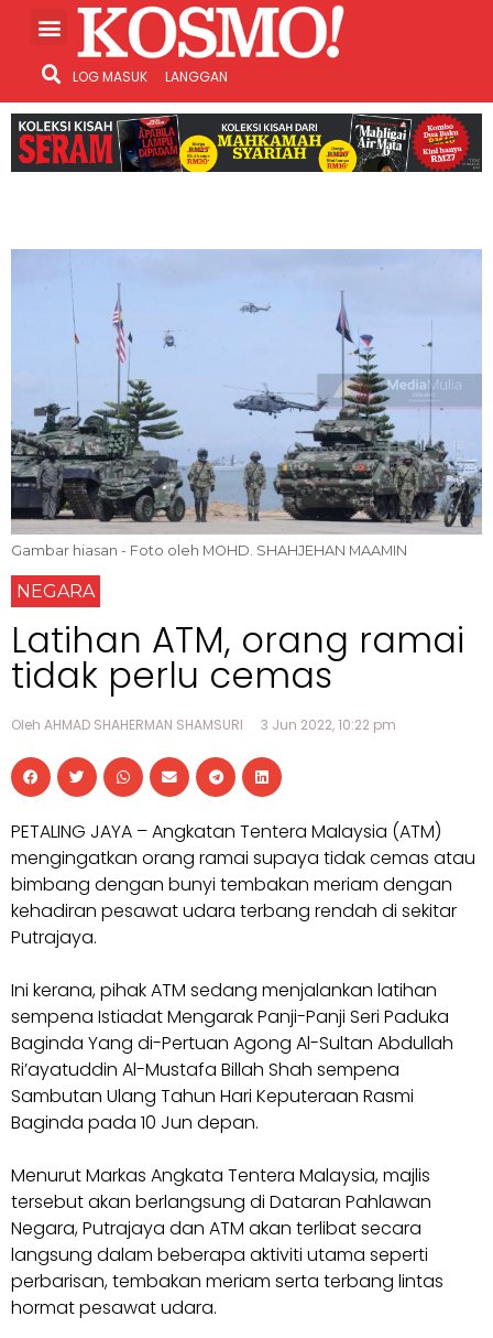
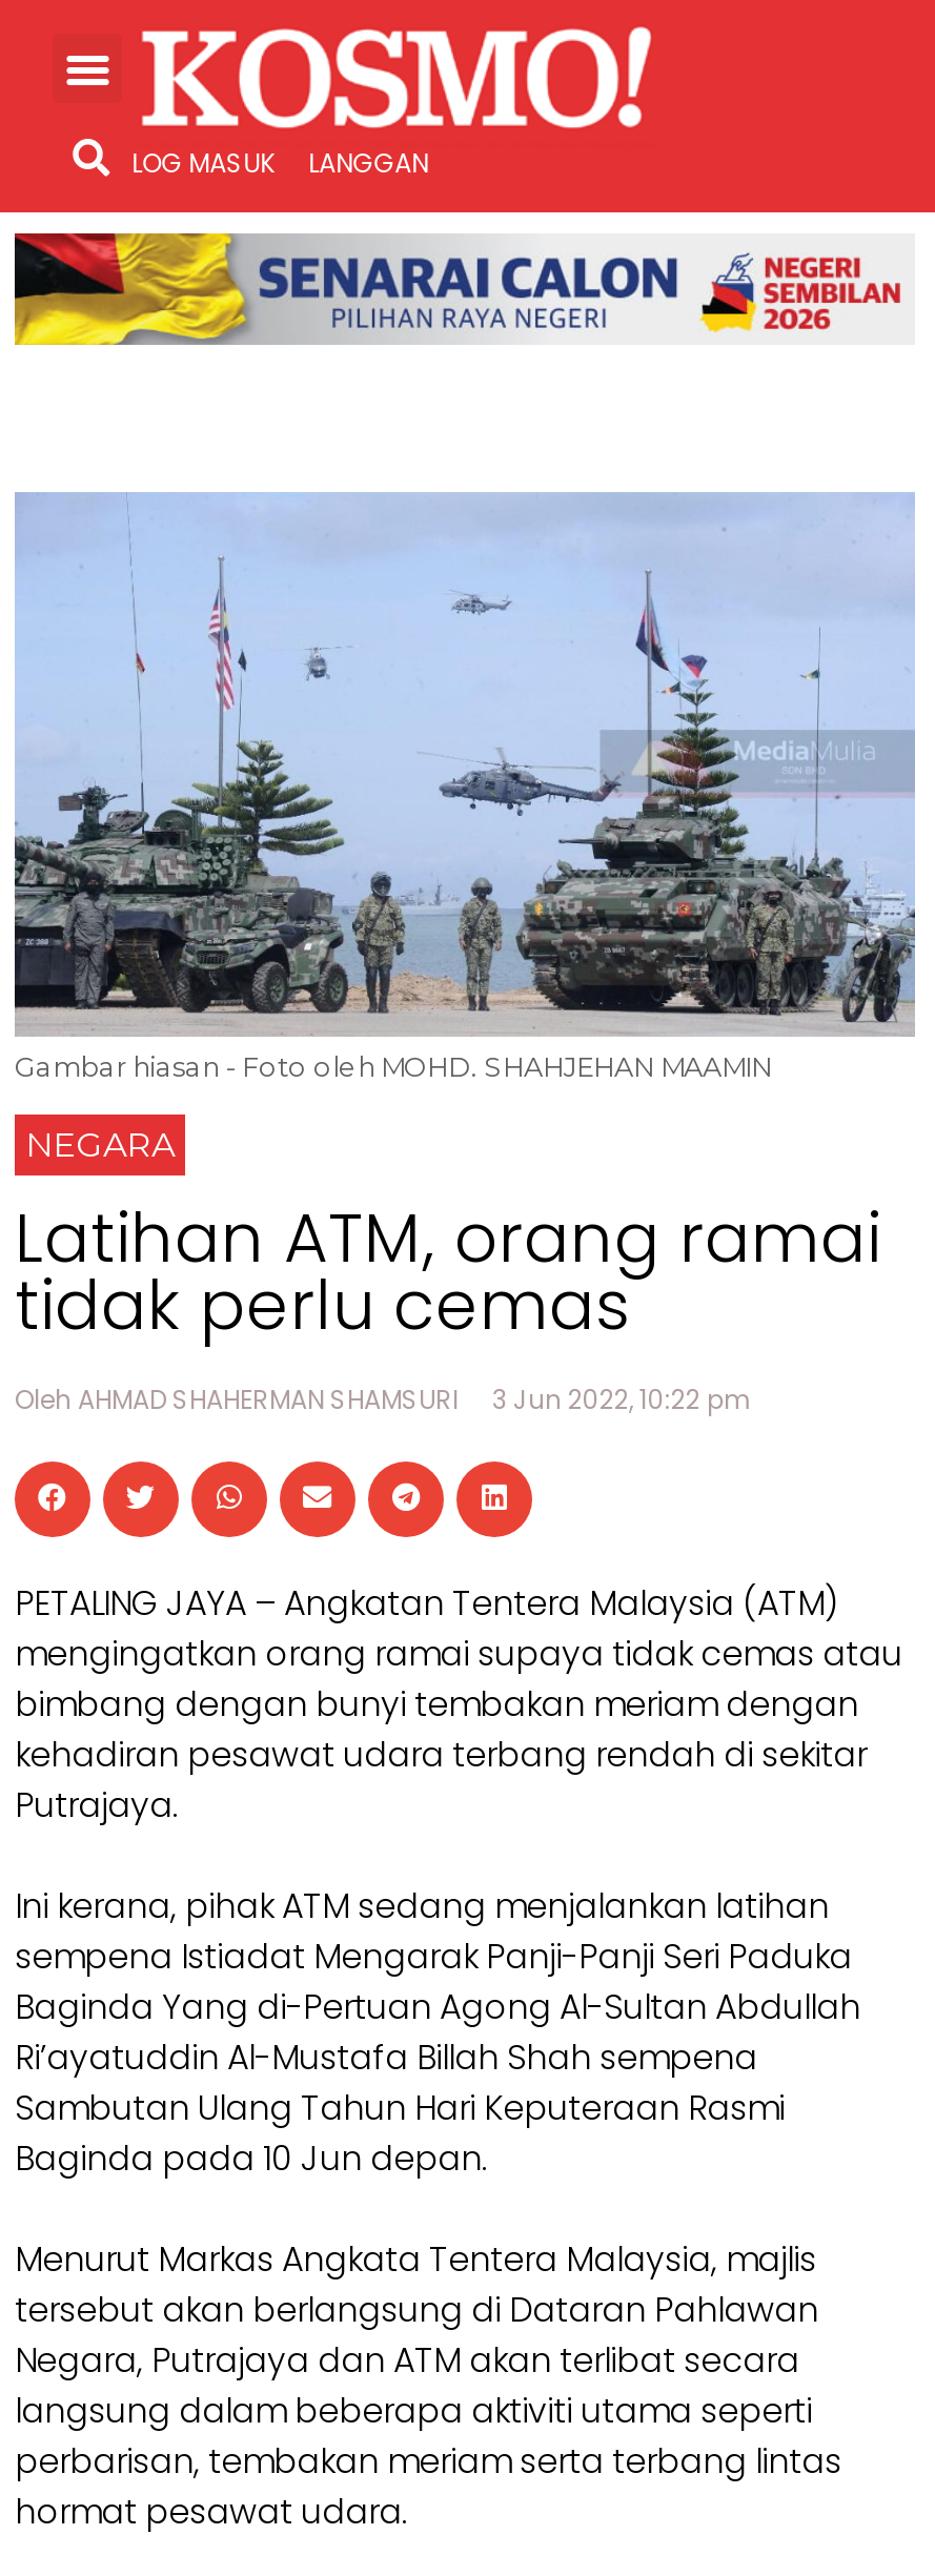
[10,112,483,173] [image] -> [13,231,915,347] [image]

